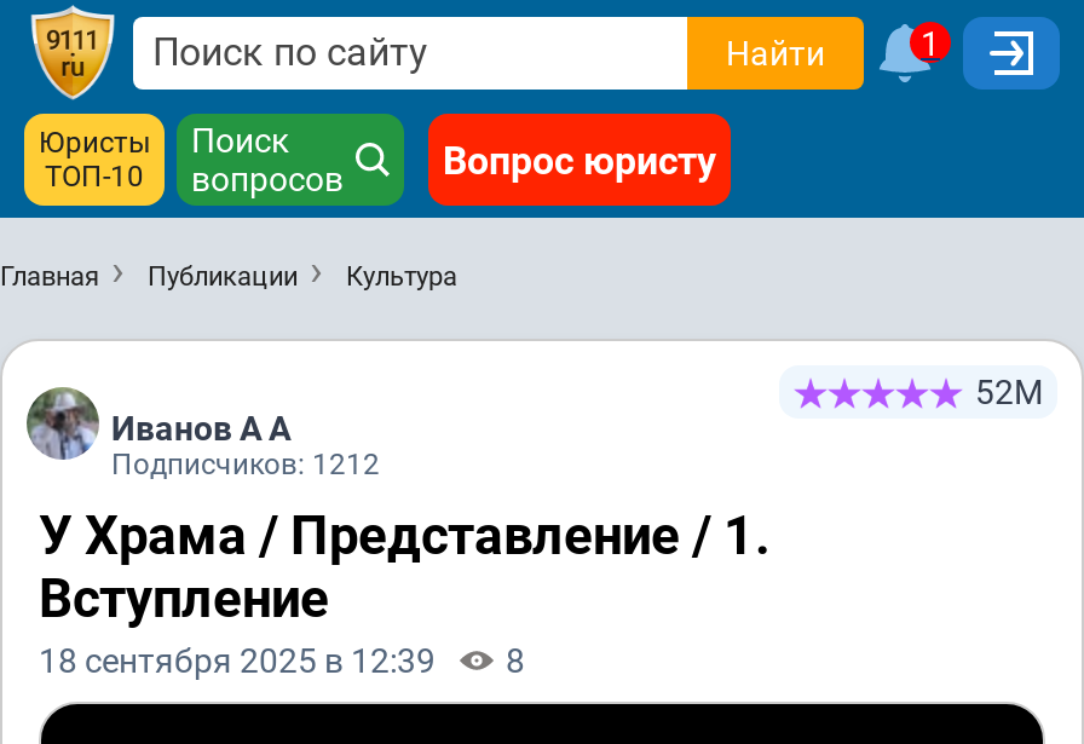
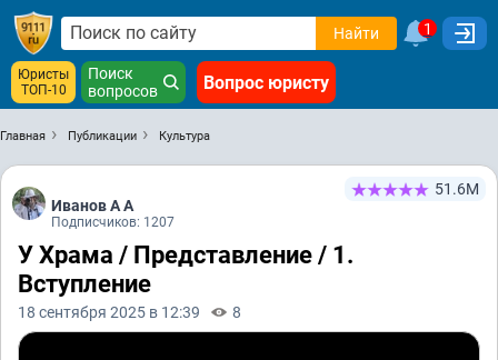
[975,373,1043,411] 52М -> [435,180,479,198] 51.6М
[111,448,380,481] Подписчиков: 1212 -> [51,214,175,230] Подписчиков: 1207

